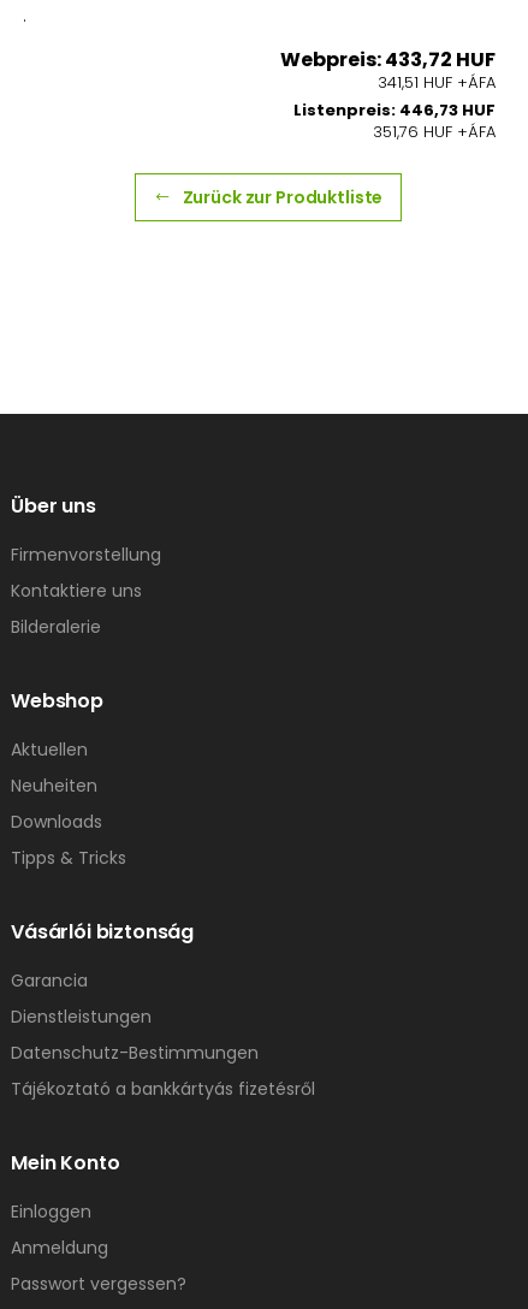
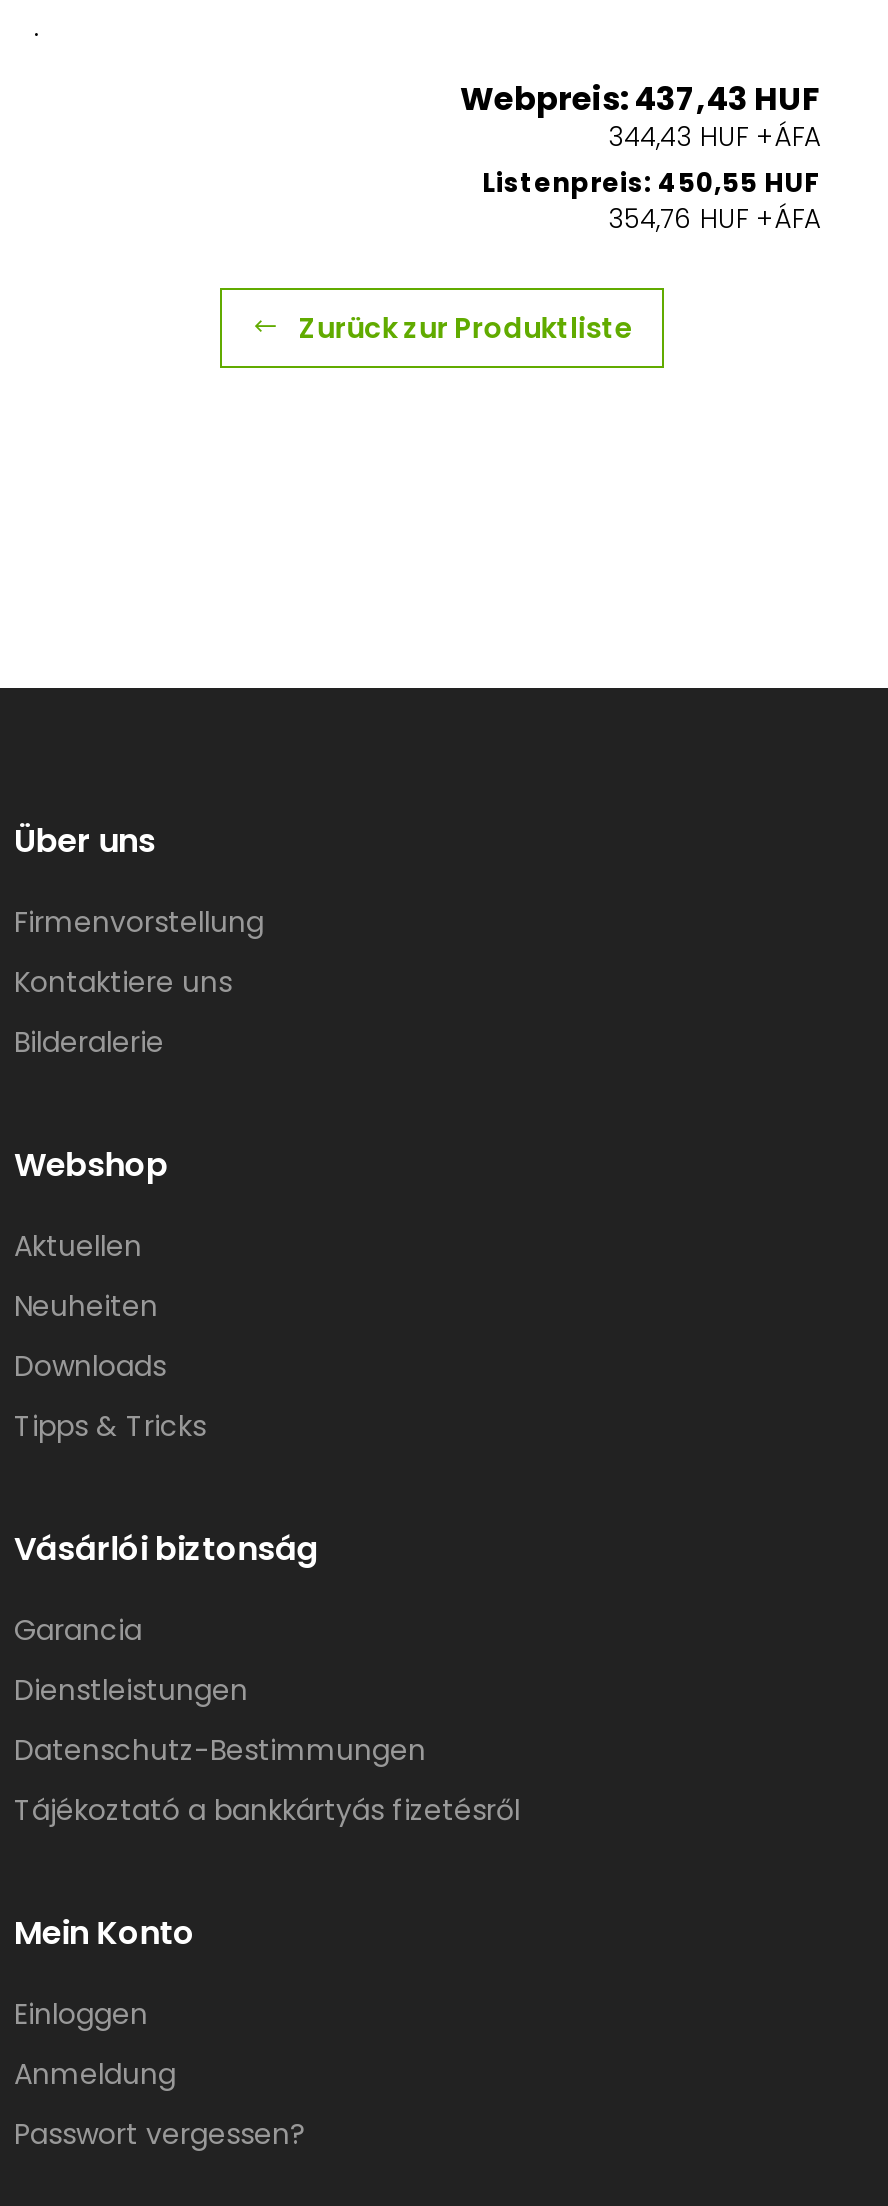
[280,46,496,73] Webpreis: 433,72 HUF -> [460,76,820,122] Webpreis: 437,43 HUF
[378,71,496,94] 341,51 HUF +ÁFA -> [608,118,820,156] 344,43 HUF +ÁFA
[293,99,496,122] Listenpreis: 446,73 HUF -> [482,164,820,202] Listenpreis: 450,55 HUF
[373,120,496,143] 351,76 HUF +ÁFA -> [608,200,820,238] 354,76 HUF +ÁFA

